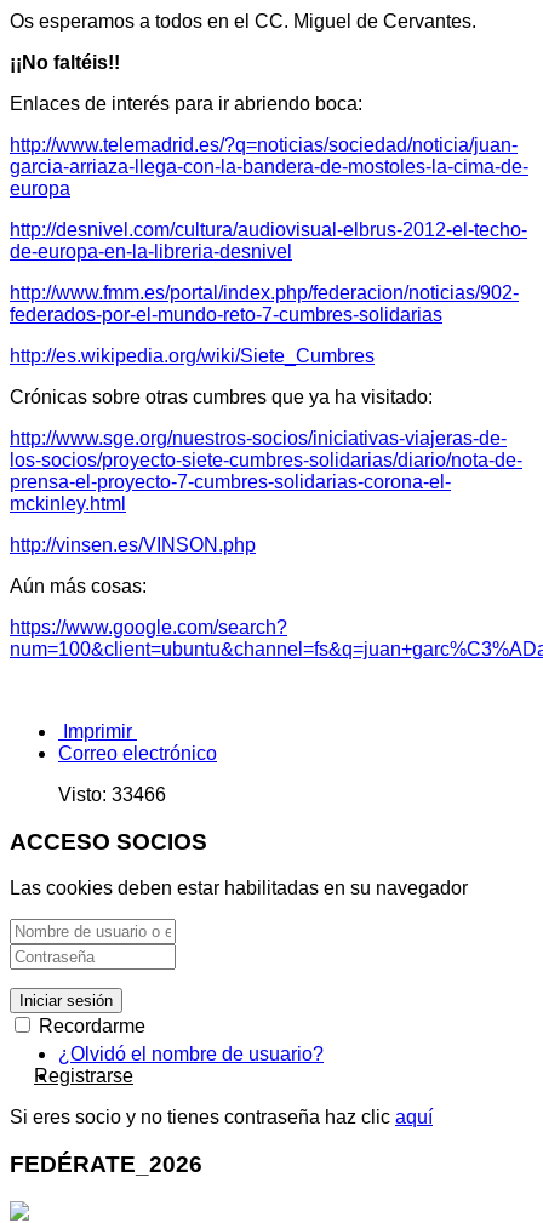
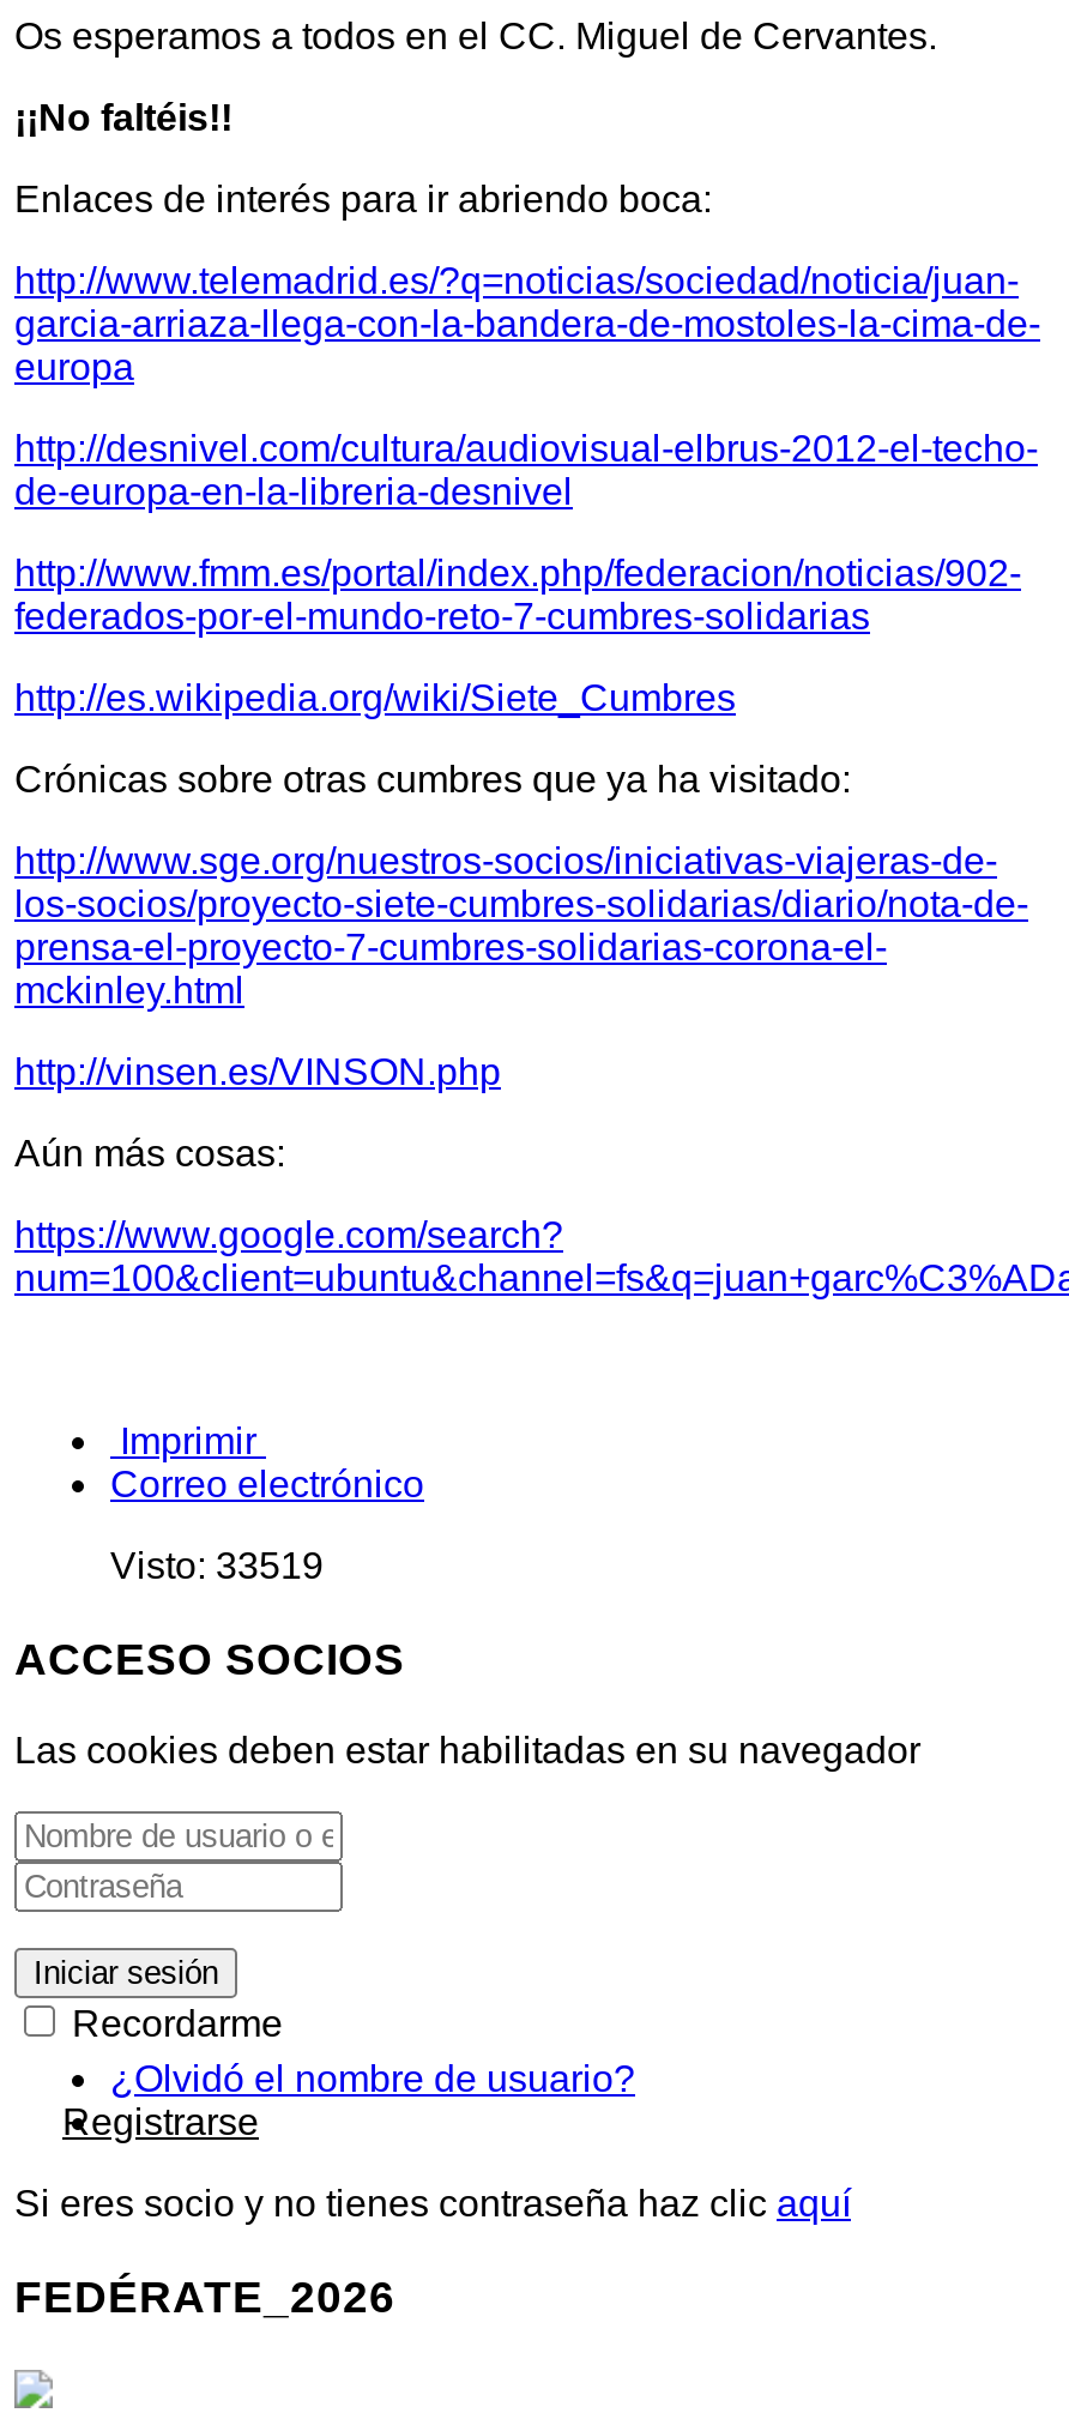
[58,784,166,805] Visto: 33466 -> [110,1545,324,1585] Visto: 33519

